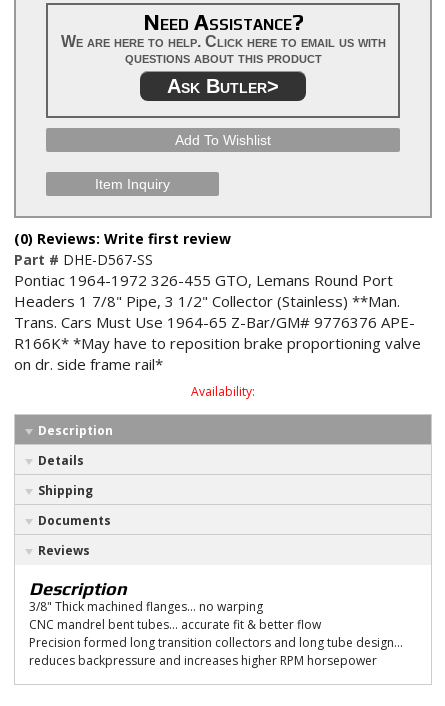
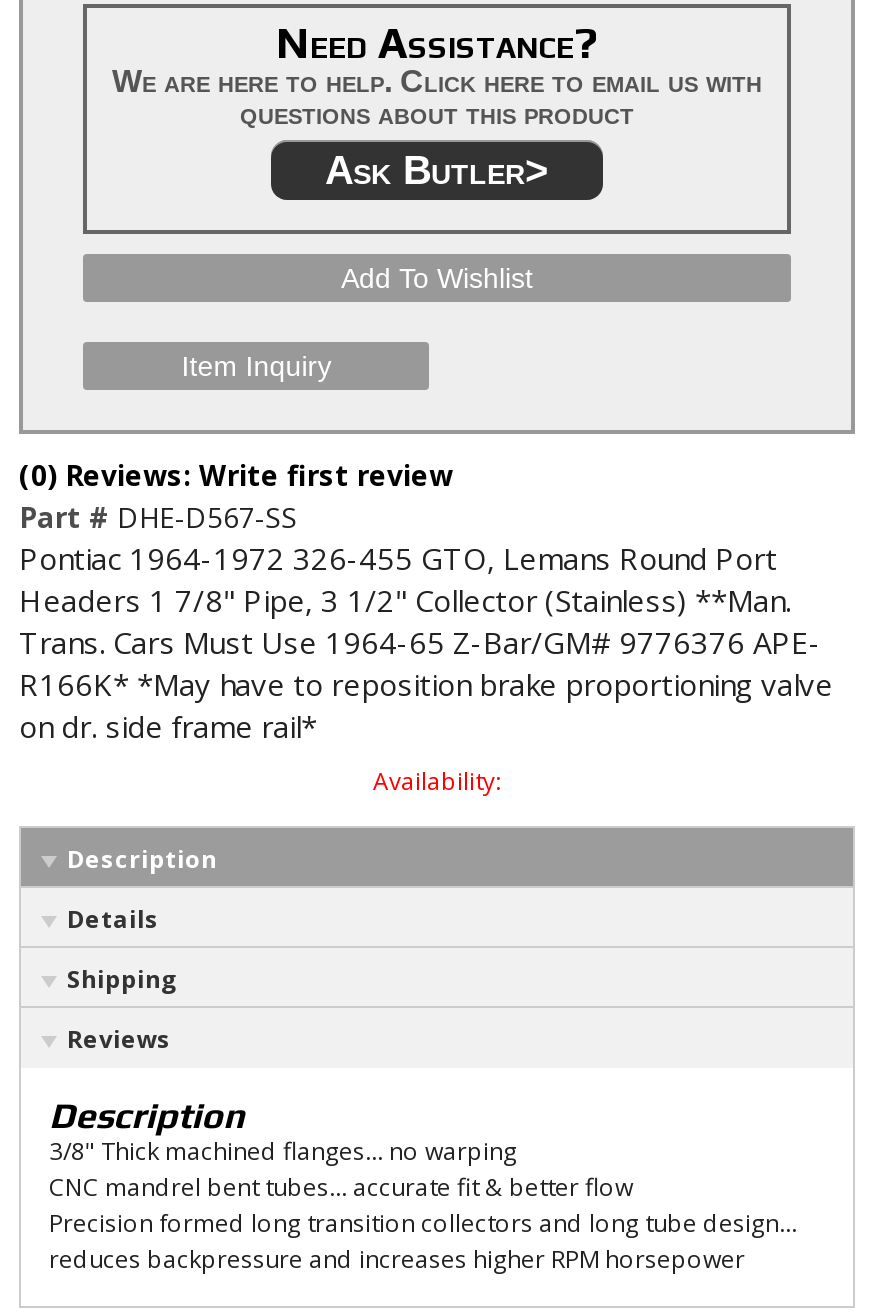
[38,512,111,529] Documents -> none

